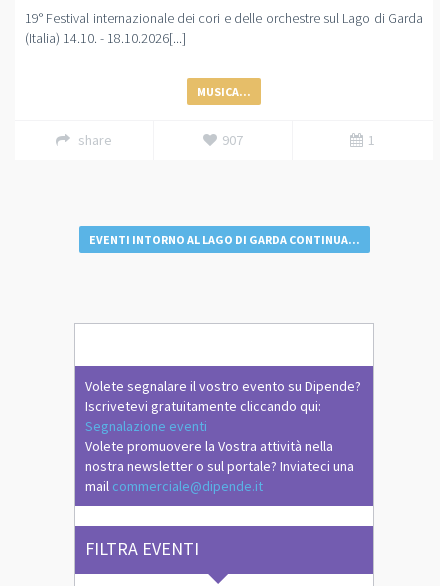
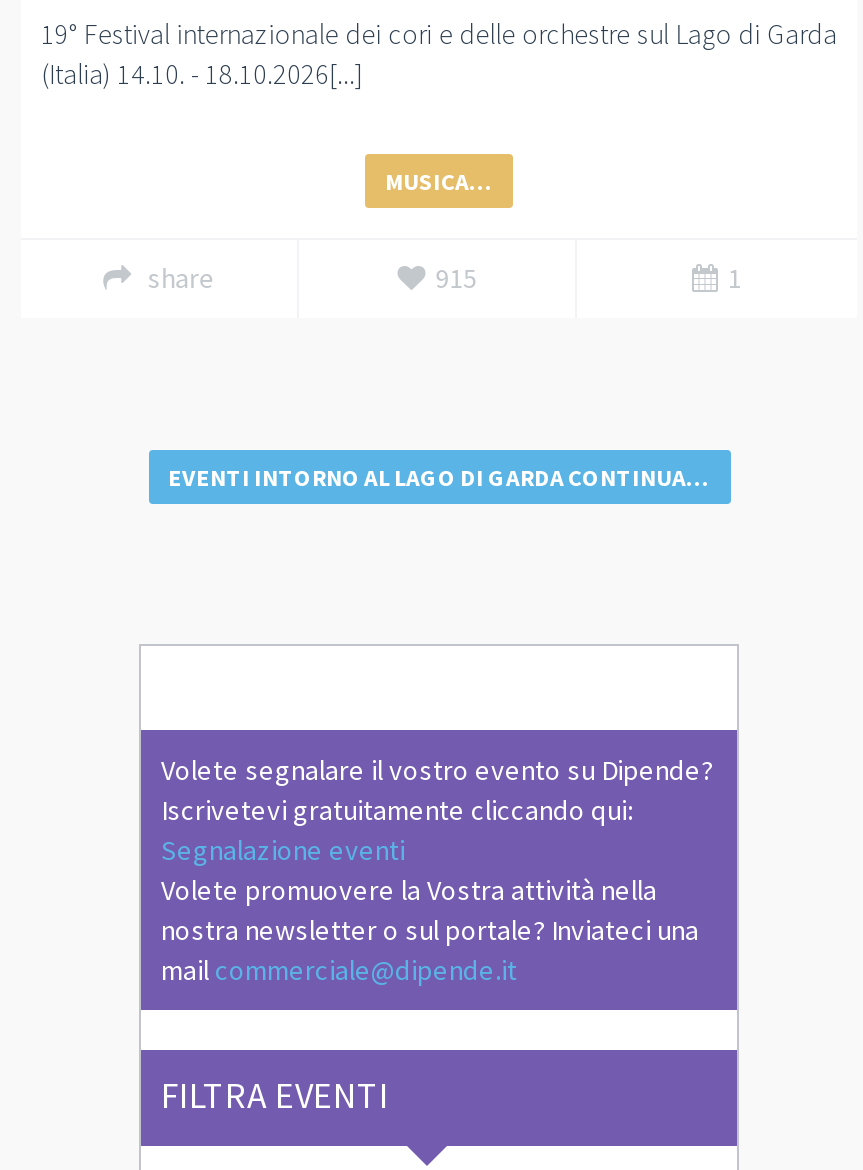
[222,131,243,149] 907 -> [436,260,478,296] 915

